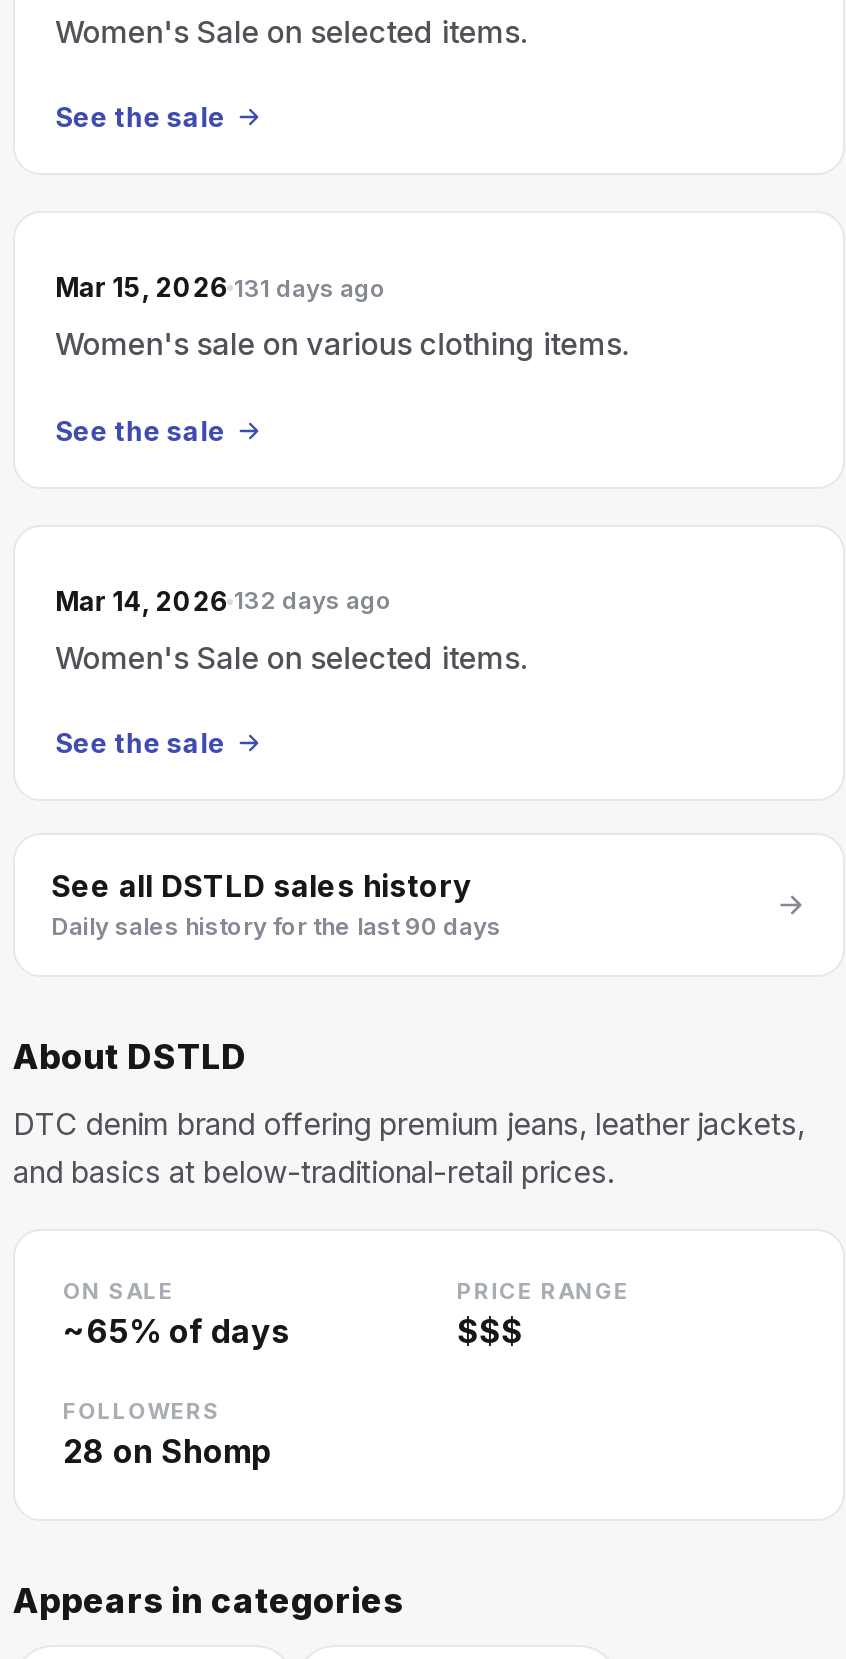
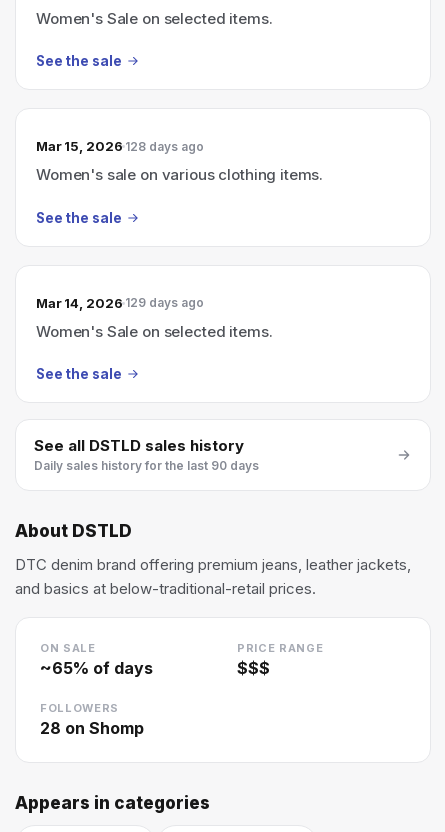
[55,271,386,303] Mar 15, 2026 131 days ago -> [36,138,204,154] Mar 15, 2026 128 days ago
[55,584,392,616] Mar 14, 2026 132 days ago -> [36,294,204,310] Mar 14, 2026 129 days ago

